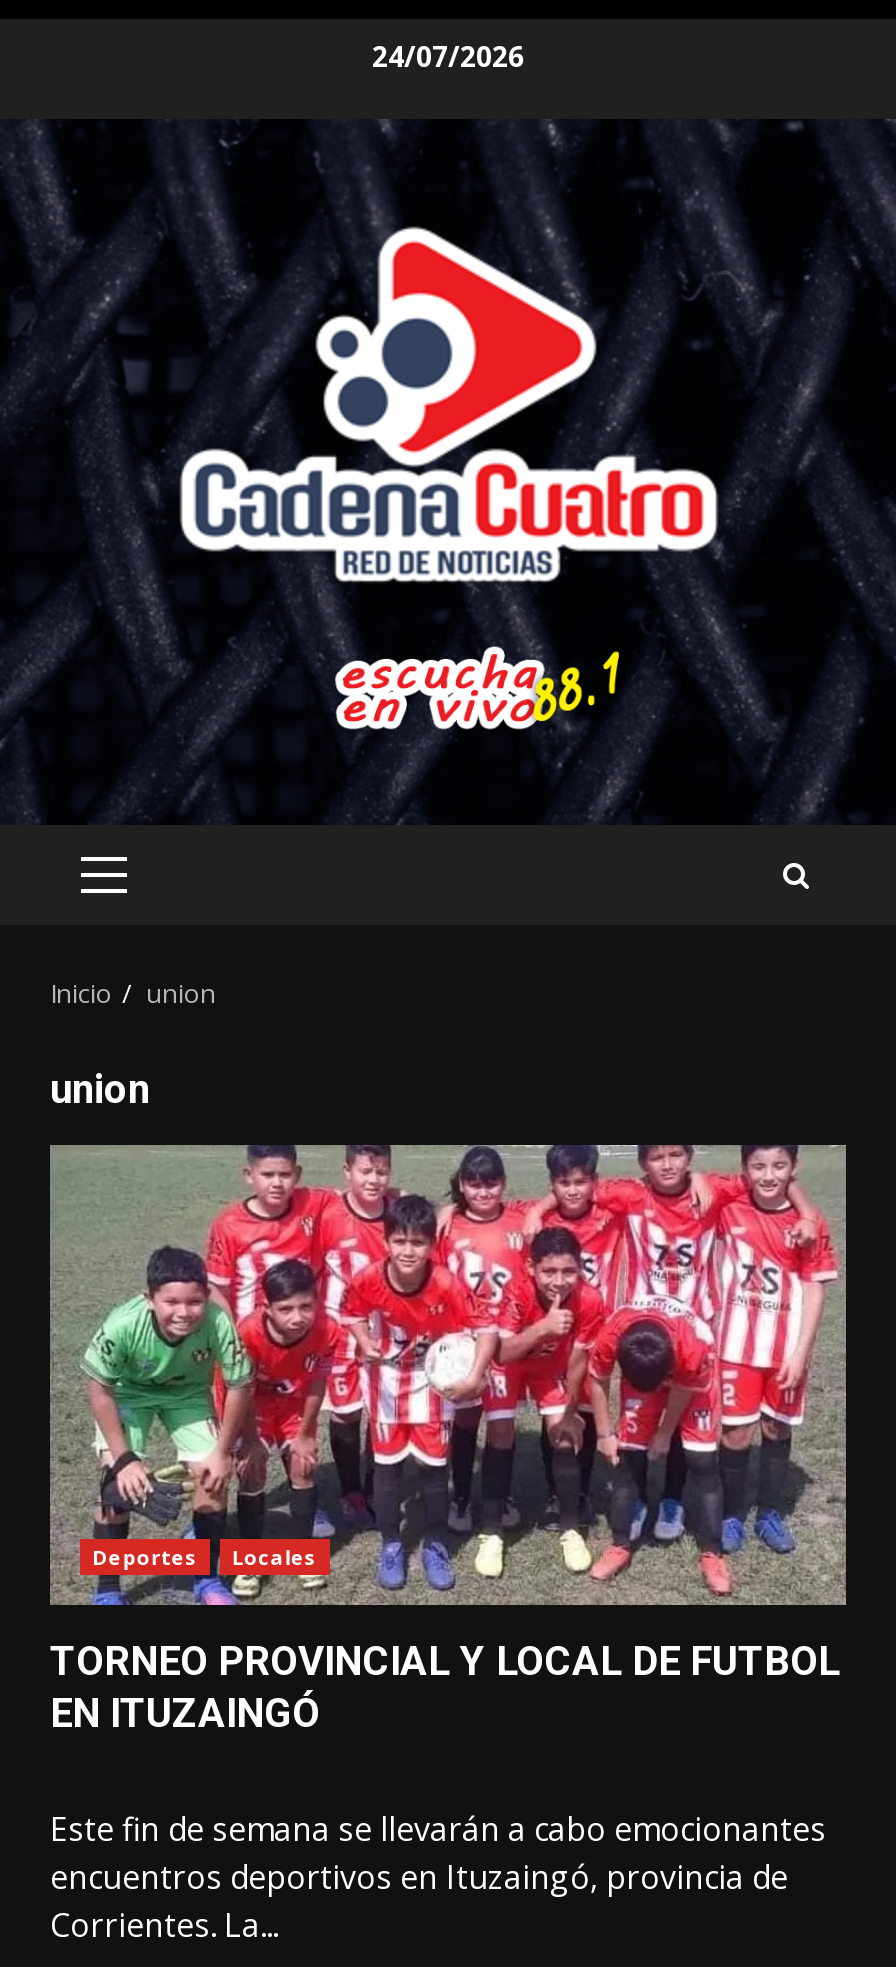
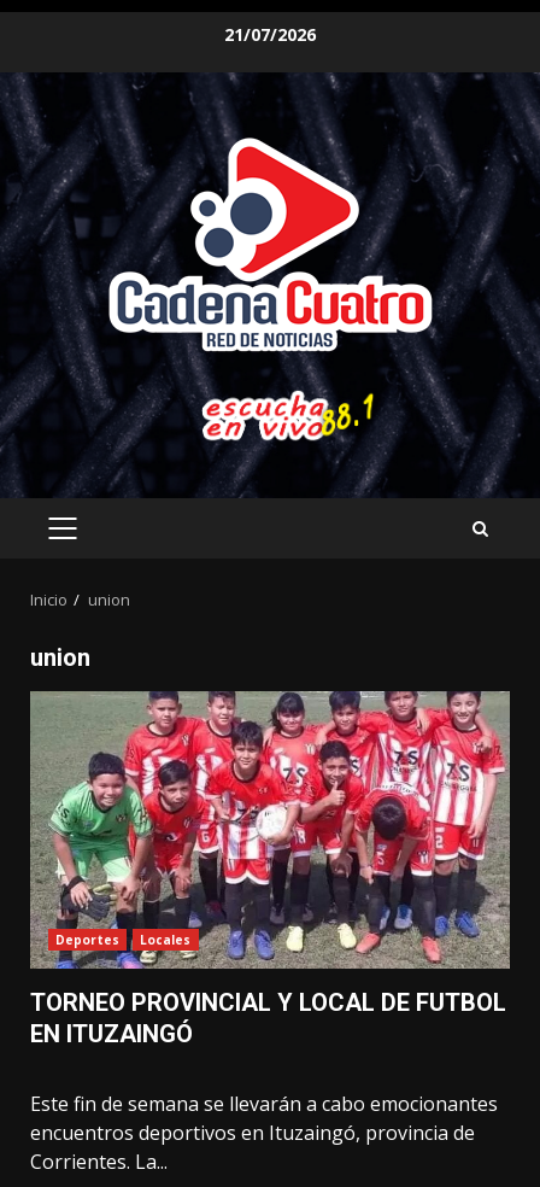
[372,36,524,74] 24/07/2026 -> [224,22,316,45] 21/07/2026

